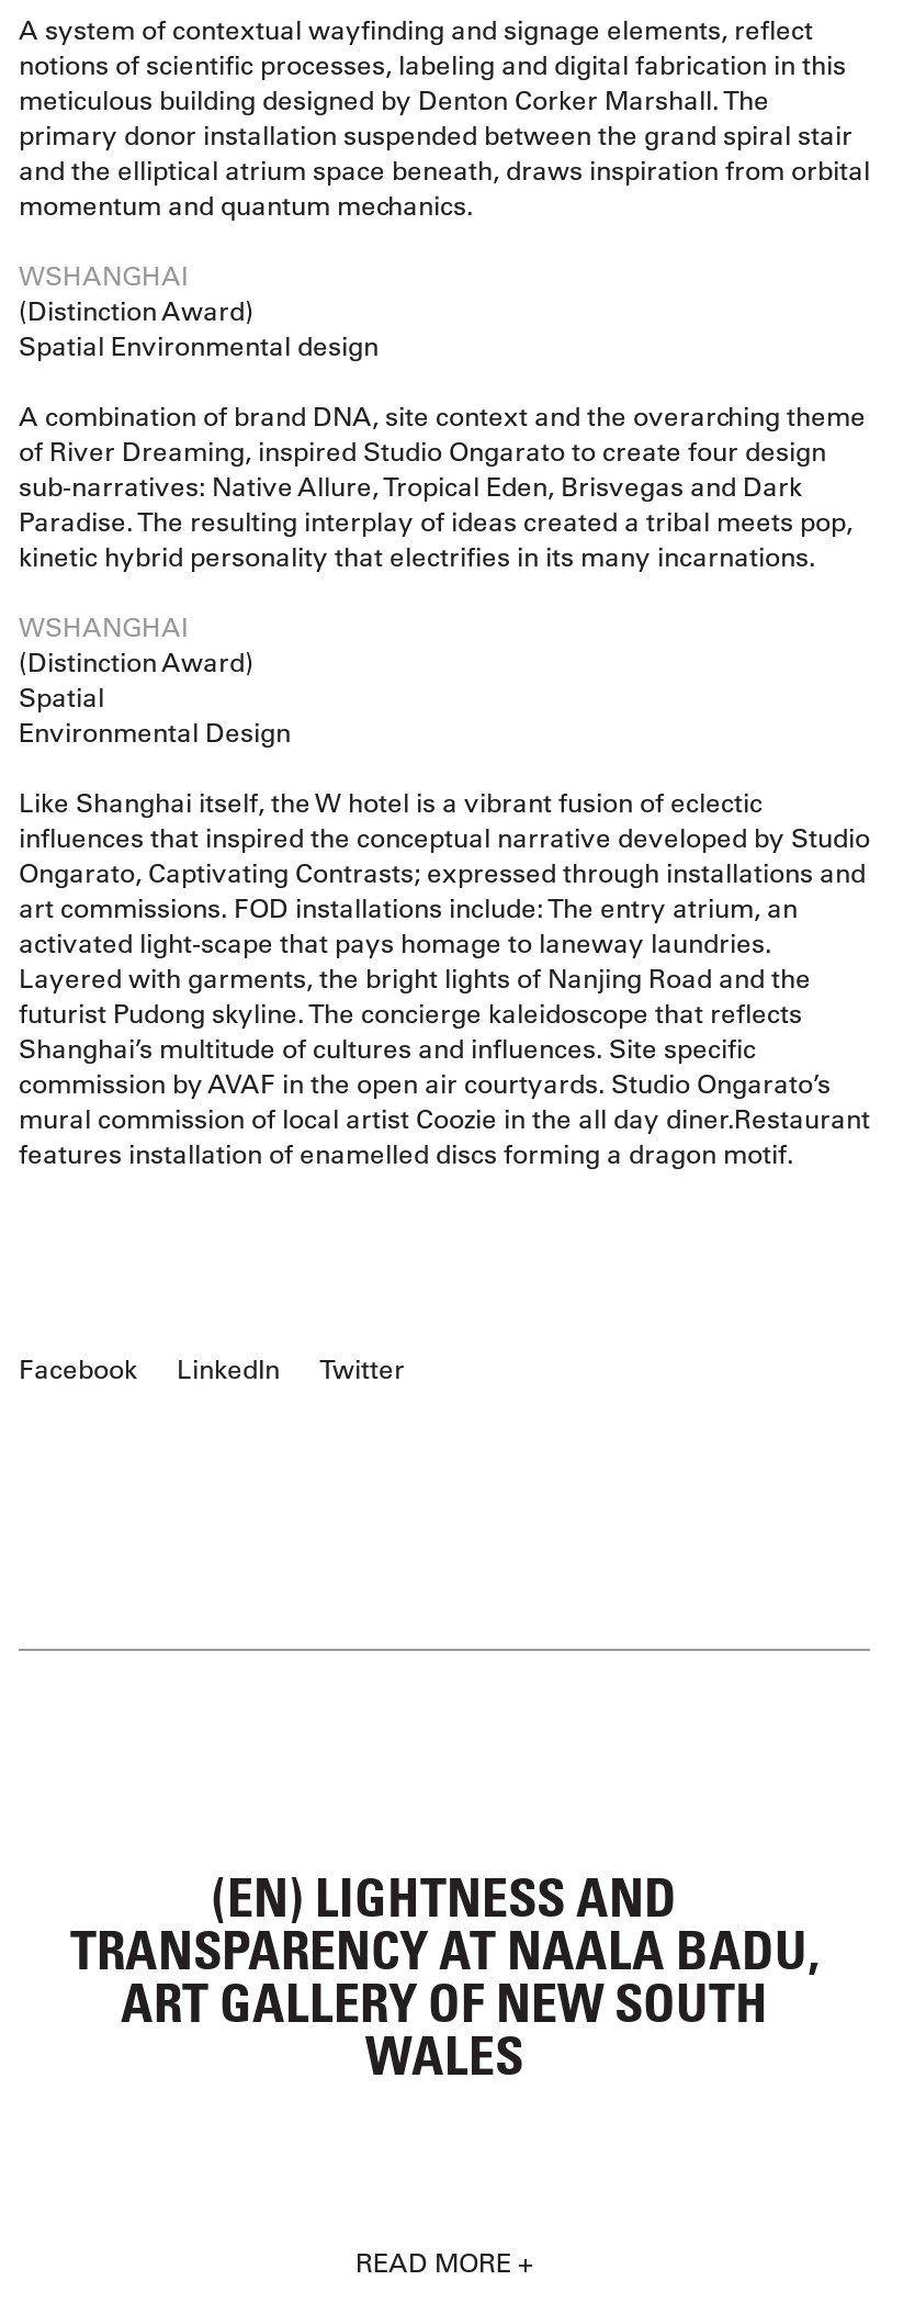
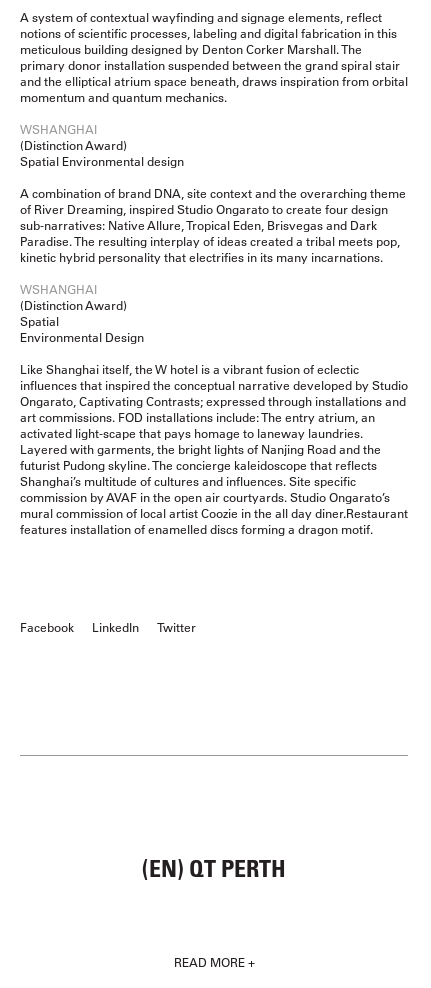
[70,1863,818,2085] (EN) LIGHTNESS AND | TRANSPARENCY AT NAALA BADU, | ART GALLERY OF NEW SOUTH | WALES -> [142,853,286,882] (EN) QT PERTH

